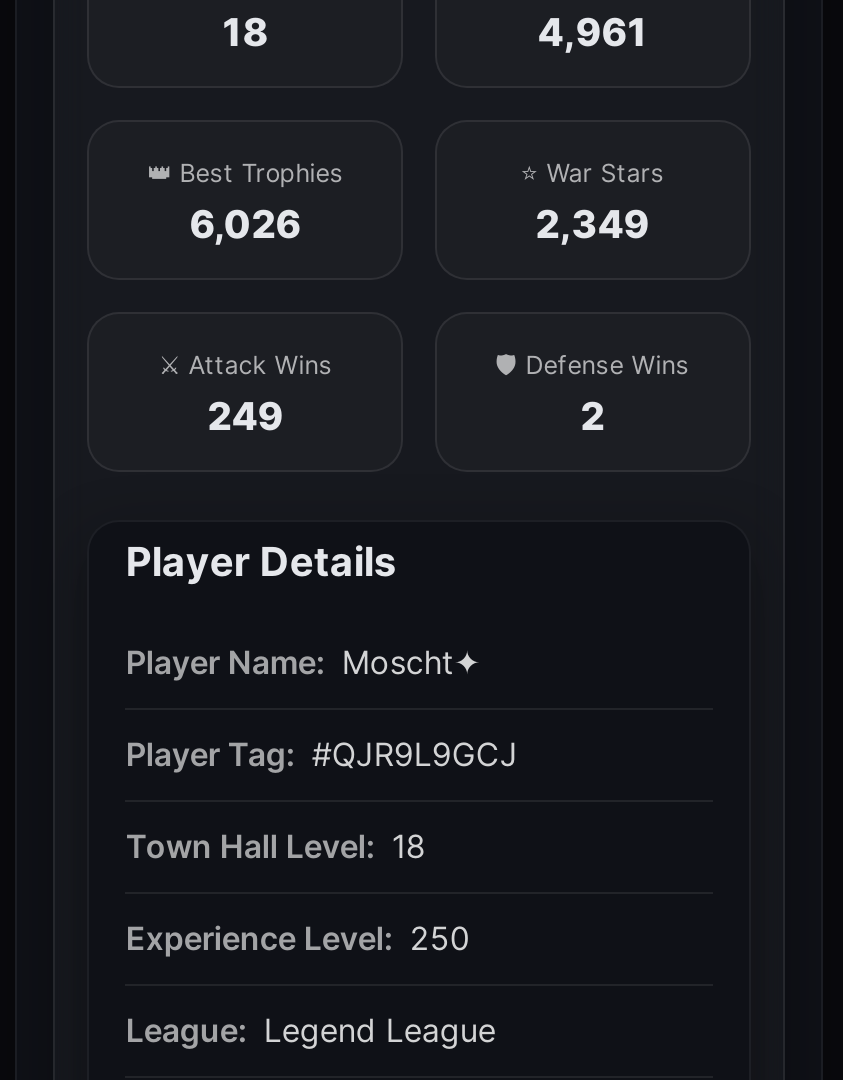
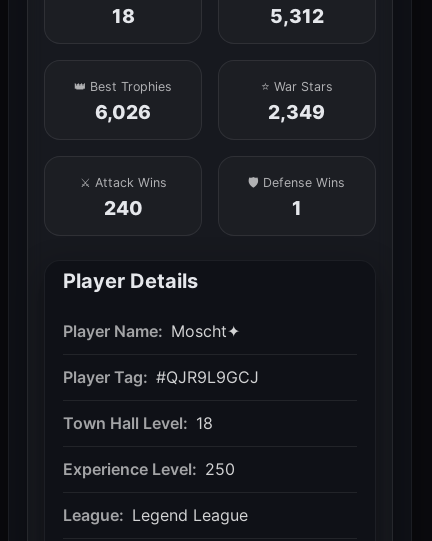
[538,8,648,56] 4,961 -> [270,4,324,28] 5,312
[207,392,283,440] 249 -> [104,196,143,220] 240
[581,392,605,440] 2 -> [292,196,302,220] 1

